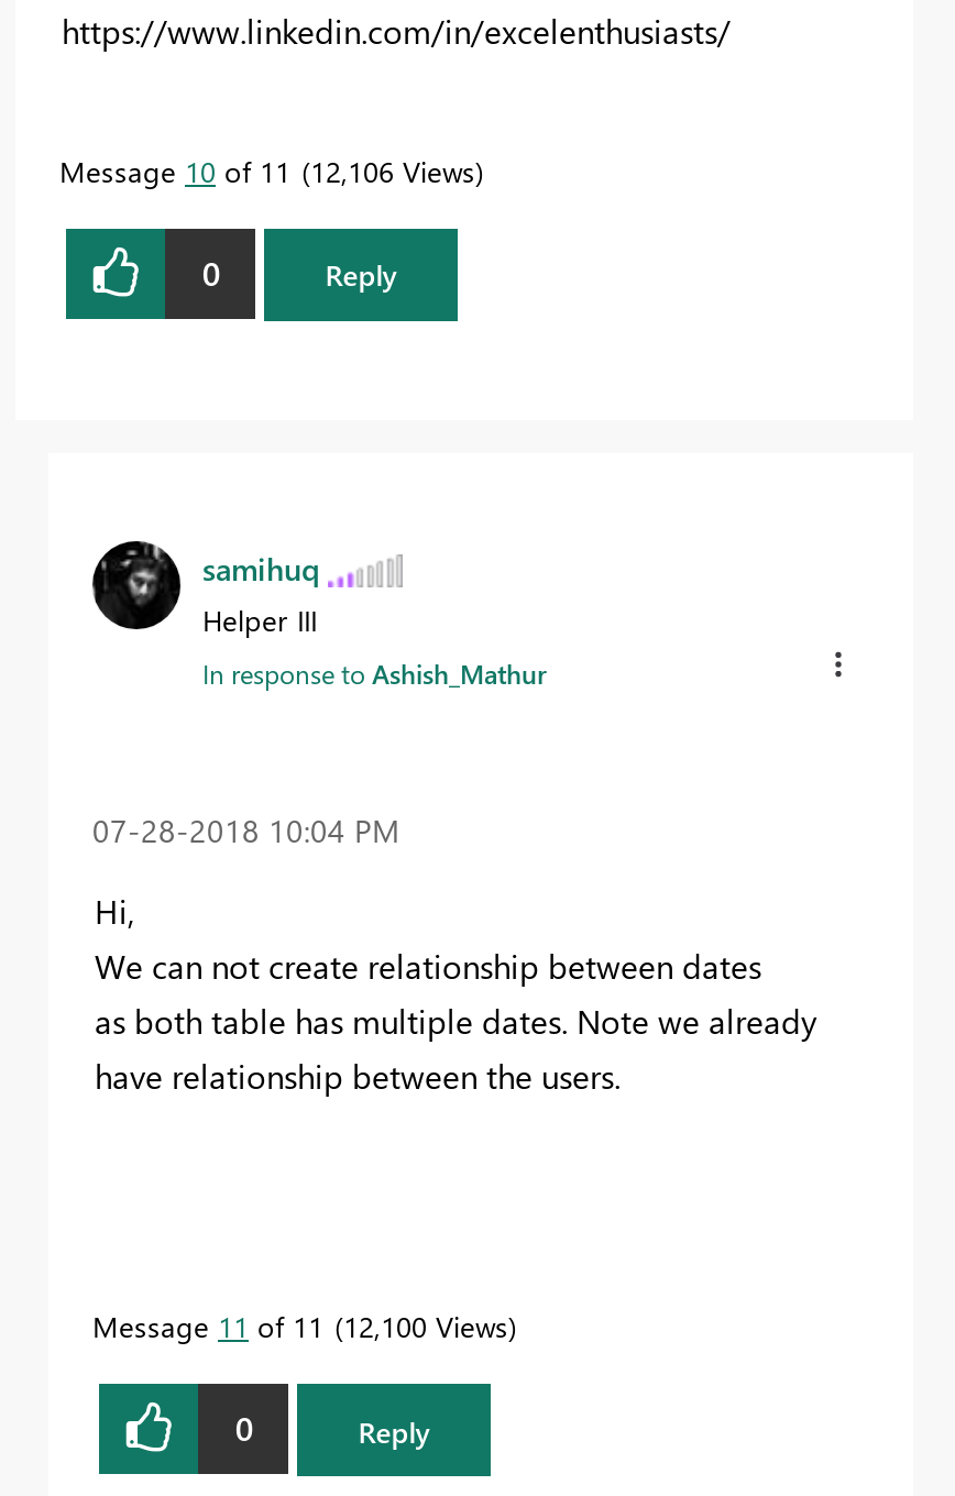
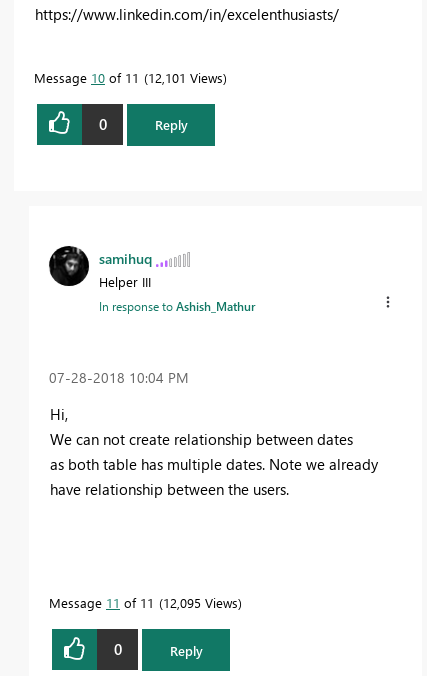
[59,151,475,188] Message 10 of 11 12,106 Views -> [34,68,223,85] Message 10 of 11 12,101 Views
[92,1307,508,1344] Message 11 of 11 12,100 Views -> [49,594,238,611] Message 11 of 11 12,095 Views

